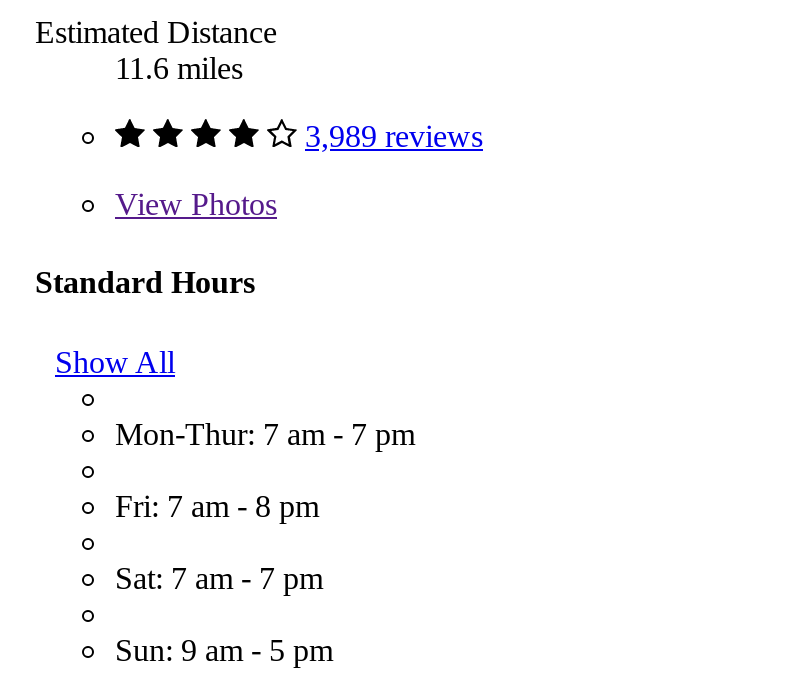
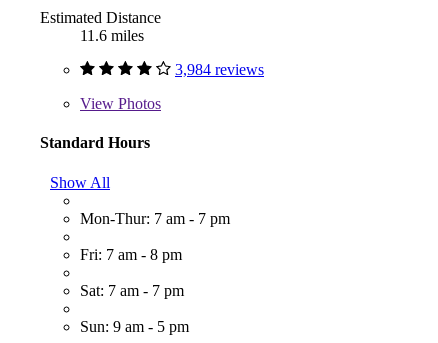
[305,119,483,153] 3,989 reviews -> [175,61,264,78] 3,984 reviews

